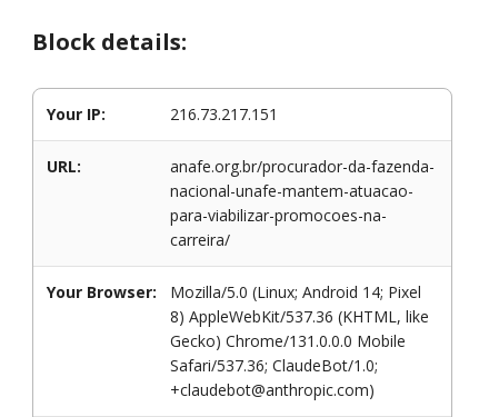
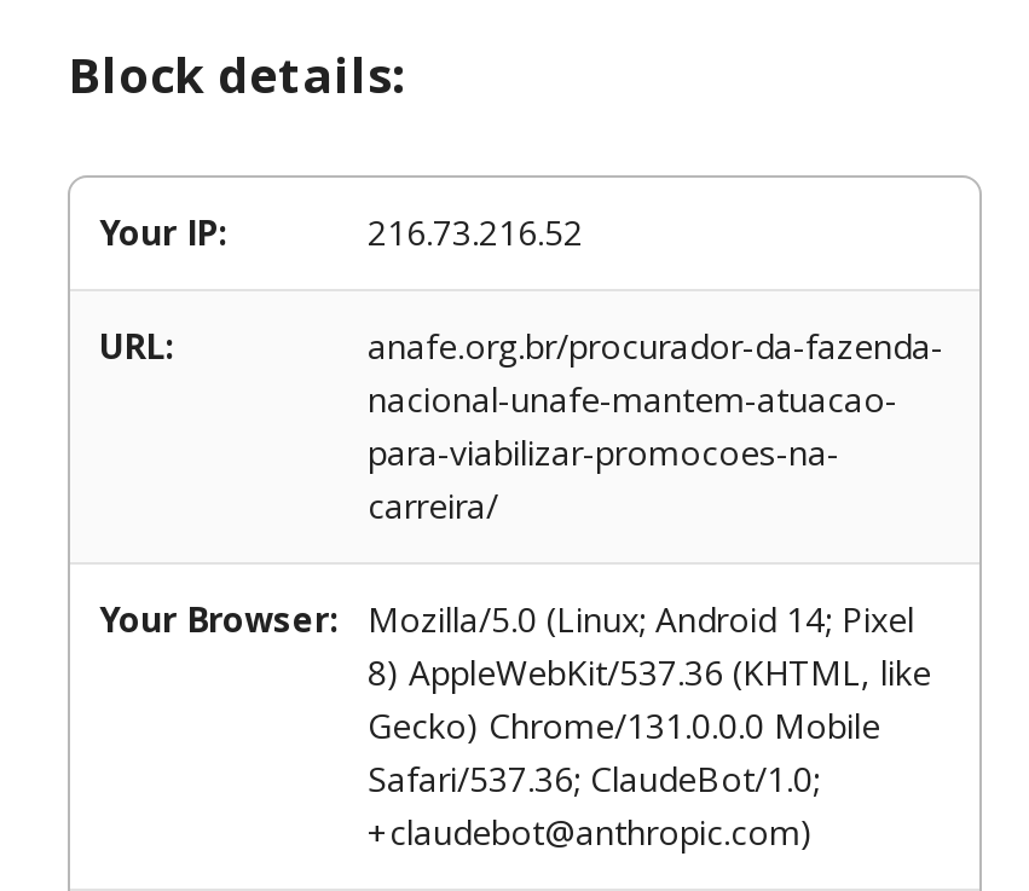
[170,103,278,125] 216.73.217.151 -> [368,209,583,255] 216.73.216.52

